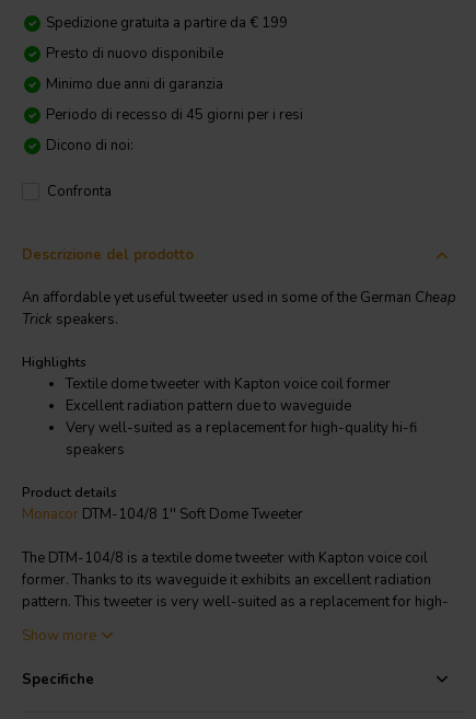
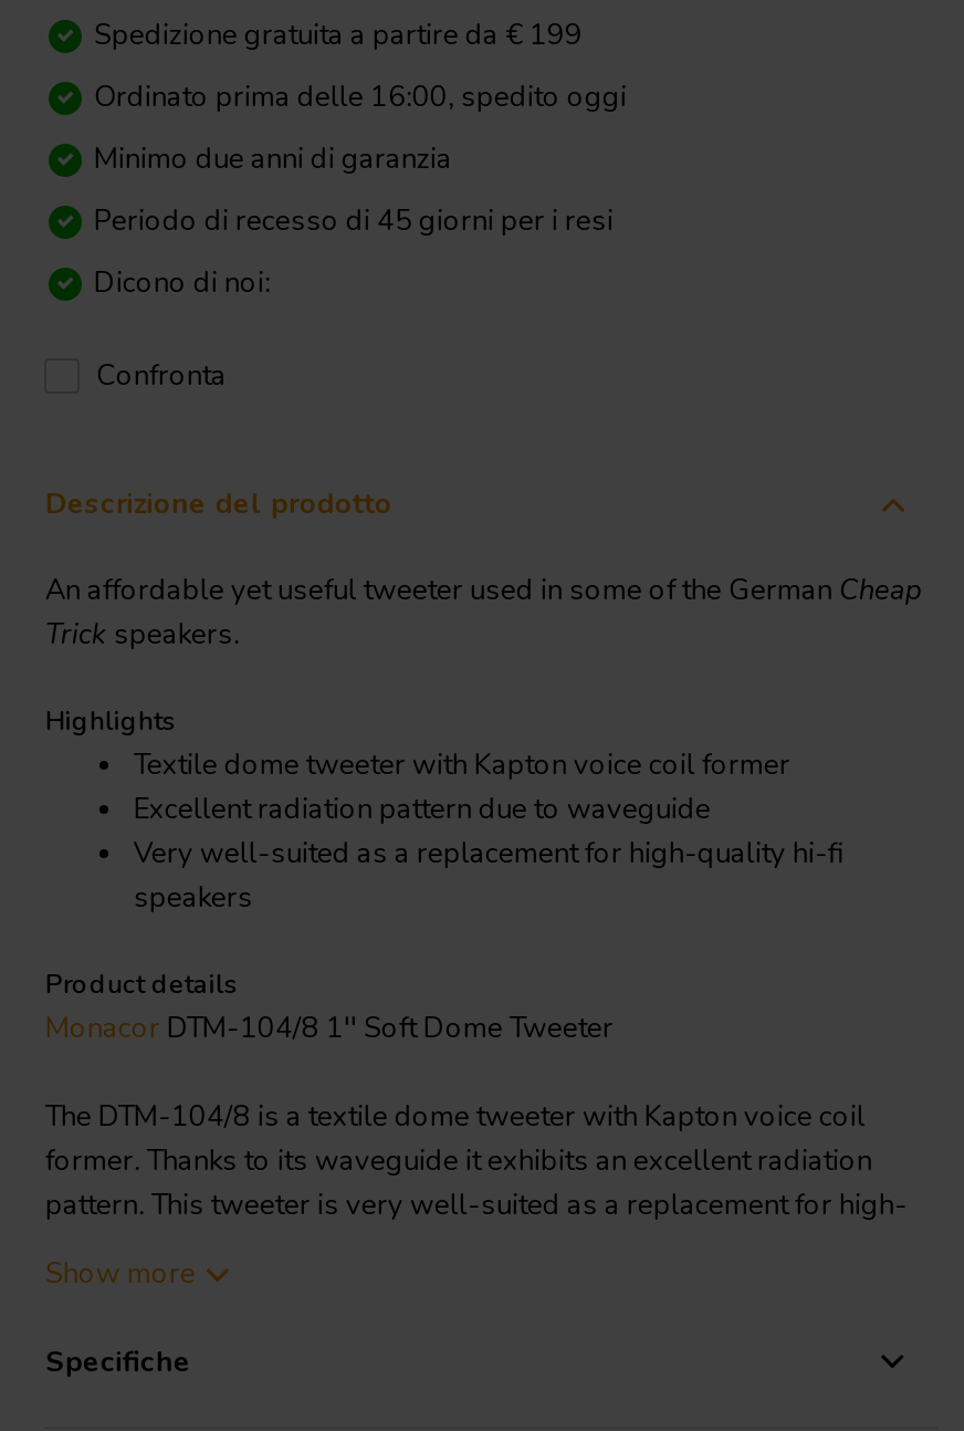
[46,43,224,63] Presto di nuovo disponibile -> [94,77,627,117] Ordinato prima delle 16:00, spedito oggi

